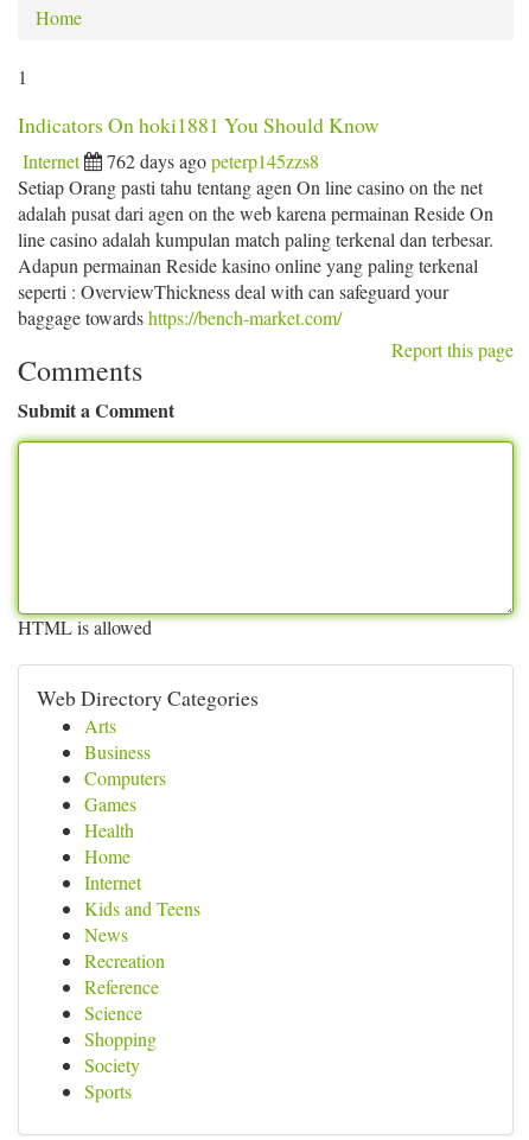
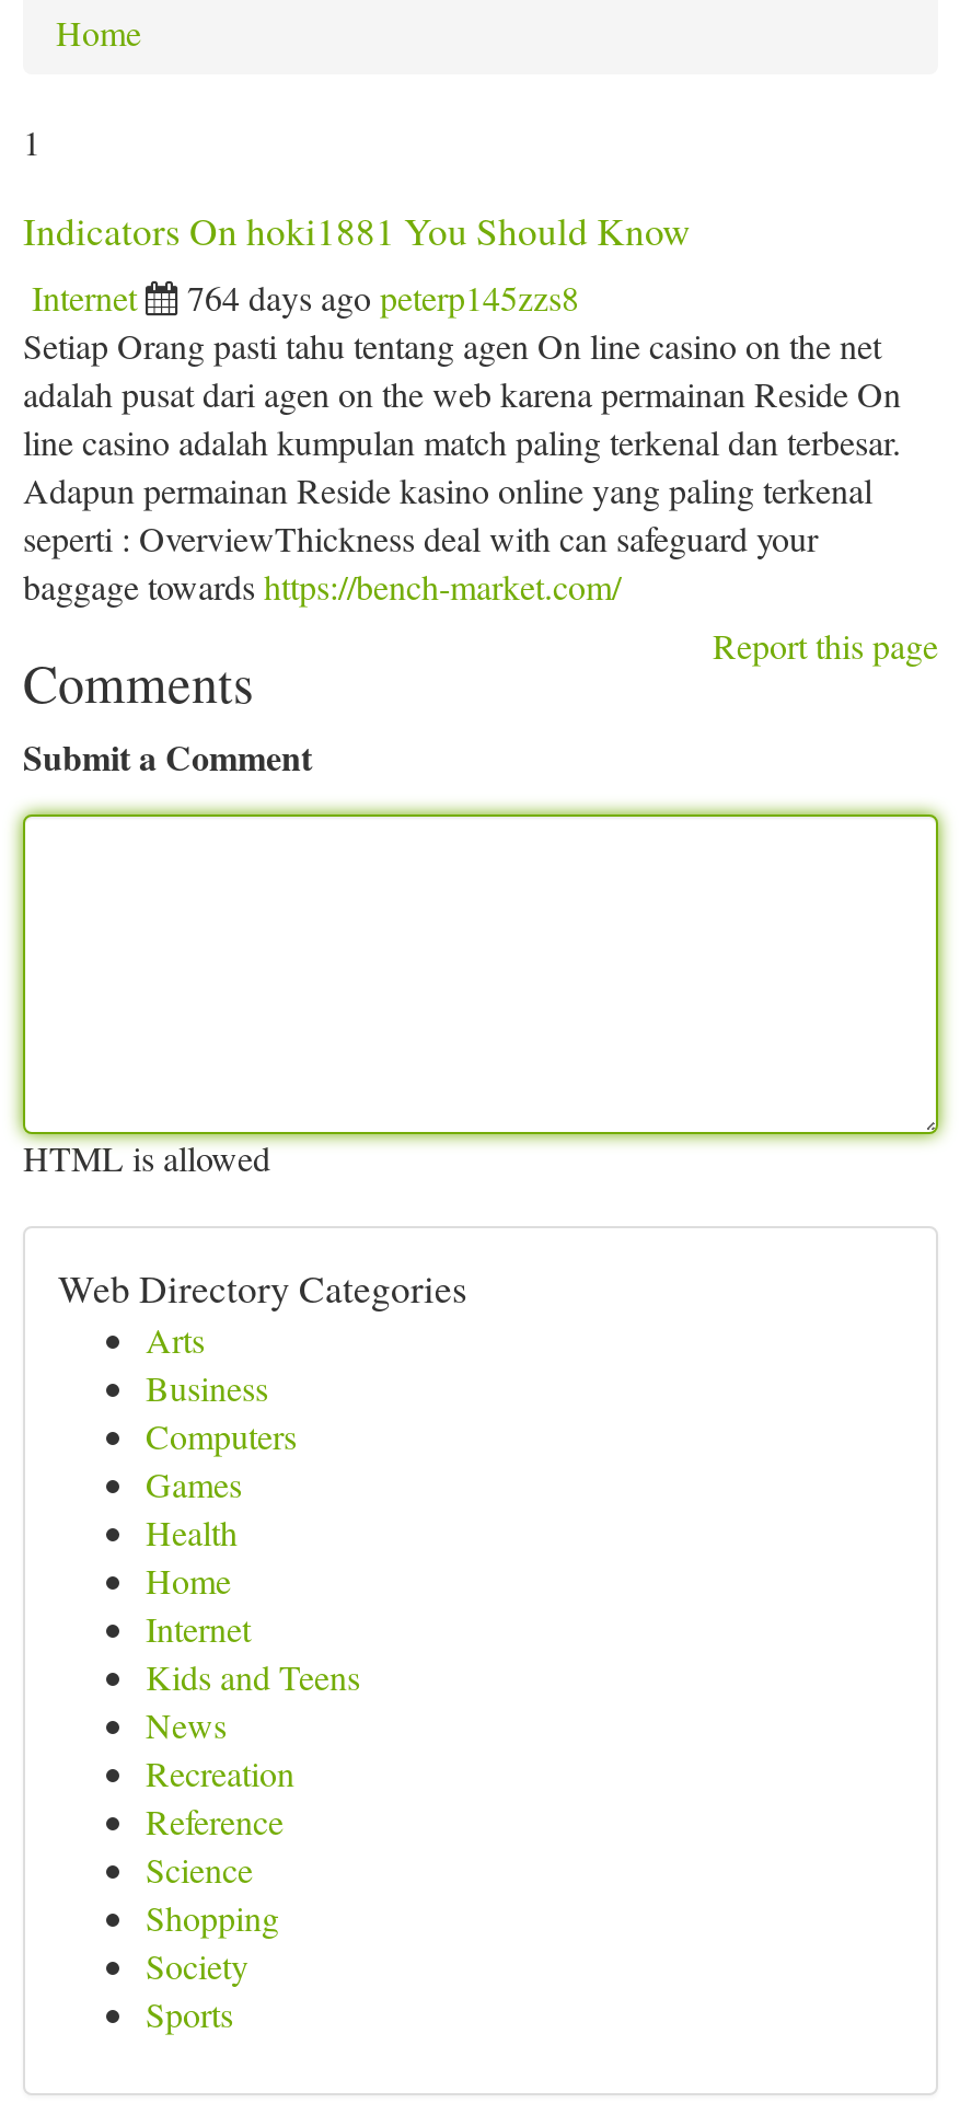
[107,148,319,173] 762 days ago peterp145zzs8 -> [187,274,579,320] 764 days ago peterp145zzs8

